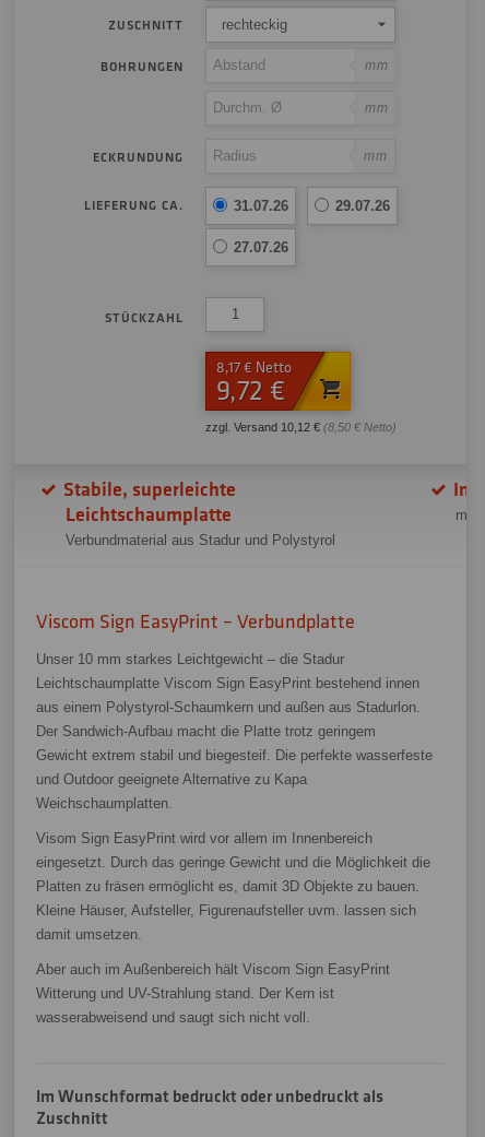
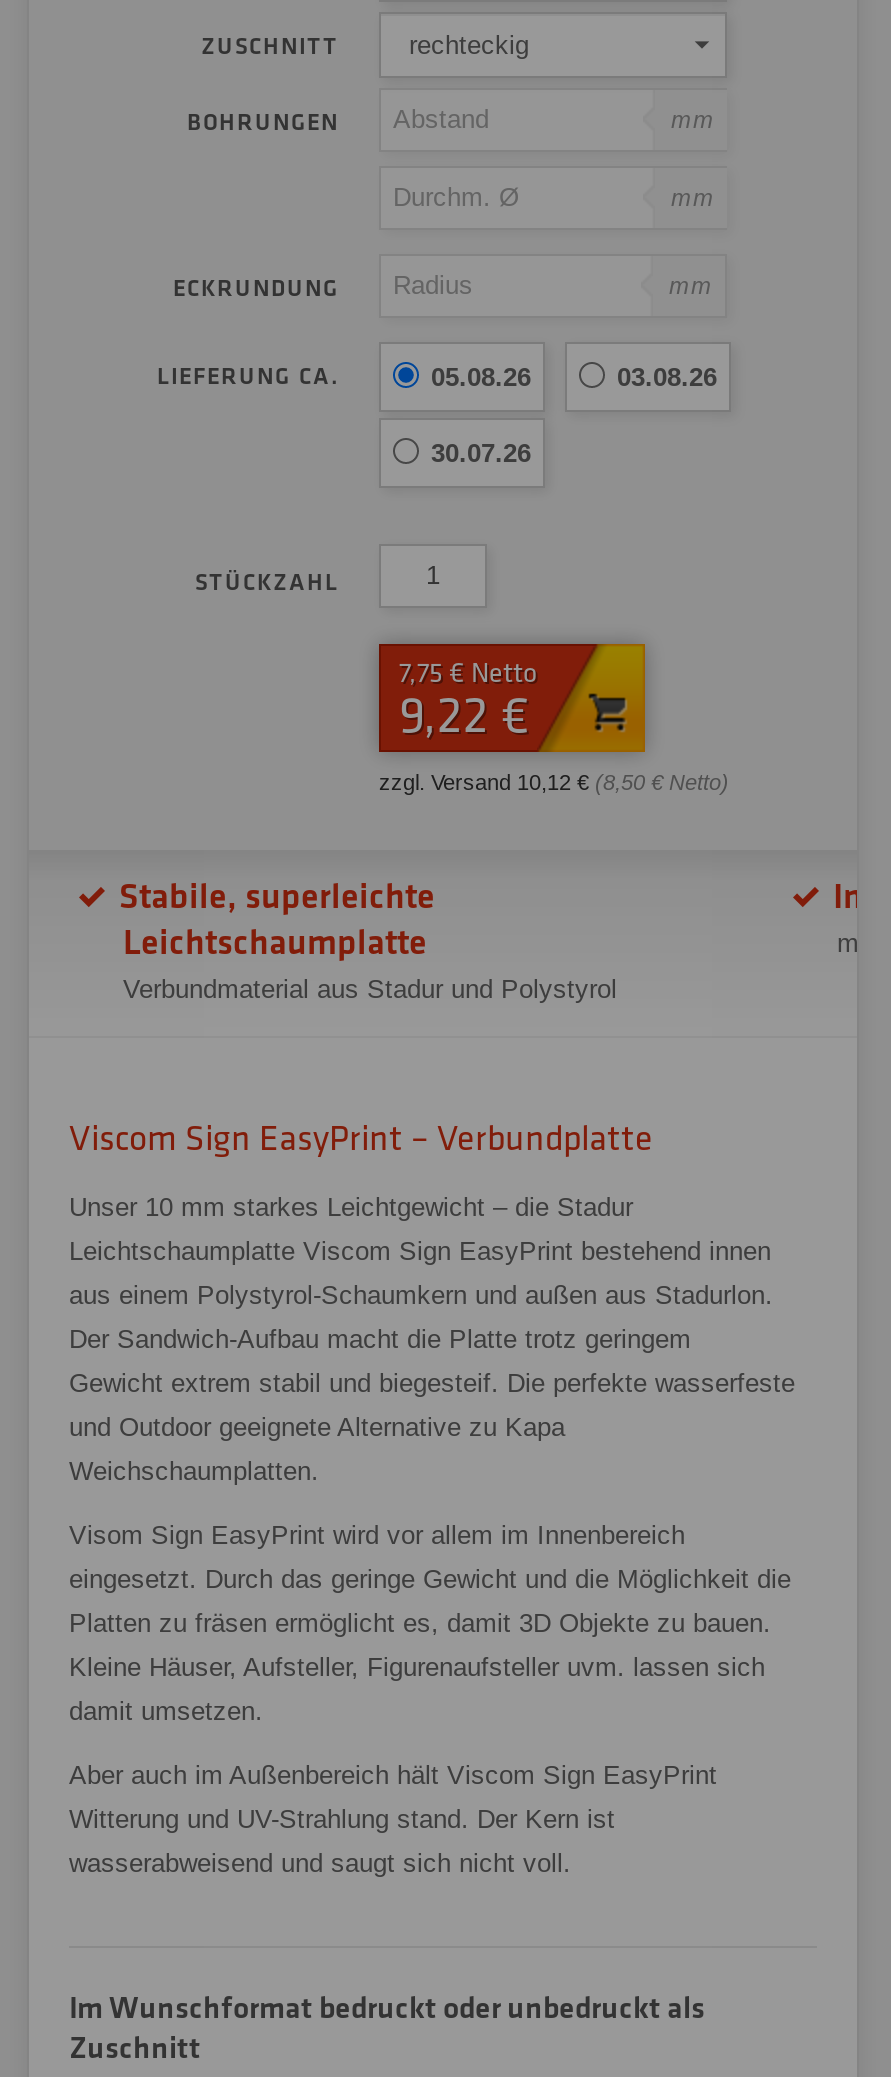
[234,198,288,214] 31.07.26 -> [431,362,531,392] 05.08.26
[335,198,390,214] 29.07.26 -> [617,362,717,392] 03.08.26
[234,239,288,256] 27.07.26 -> [431,438,531,468] 30.07.26
[216,358,292,377] 8,17 € Netto -> [399,656,537,690] 7,75 € Netto
[216,375,285,408] 9,72 € -> [399,686,529,748] 9,22 €

